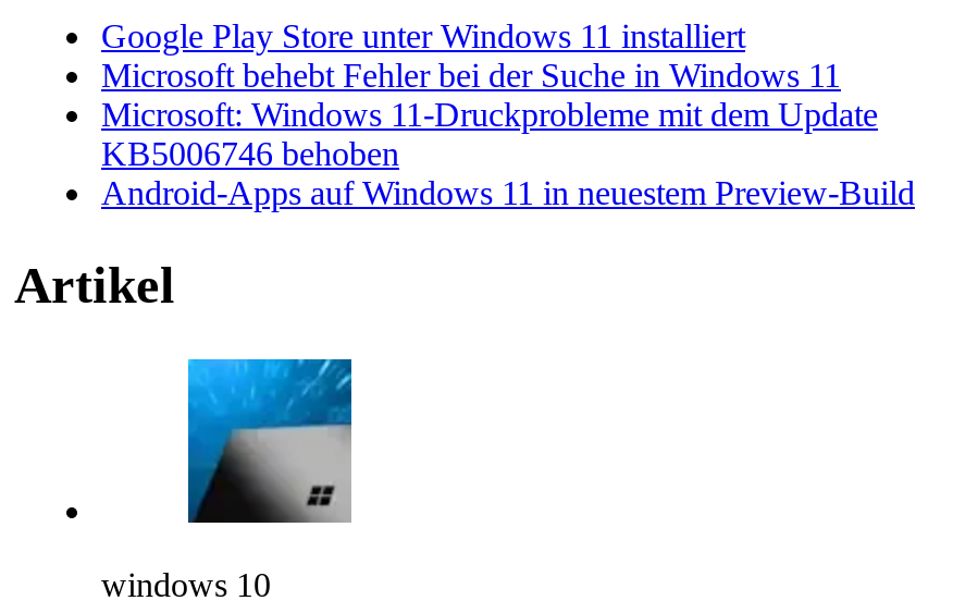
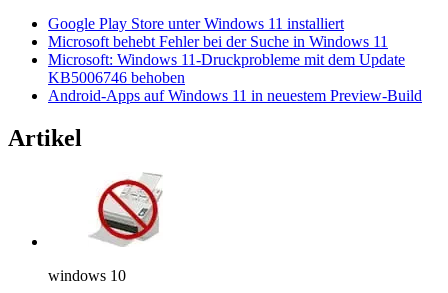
[186,357,354,525] [image] -> [88,172,163,247] [image]

